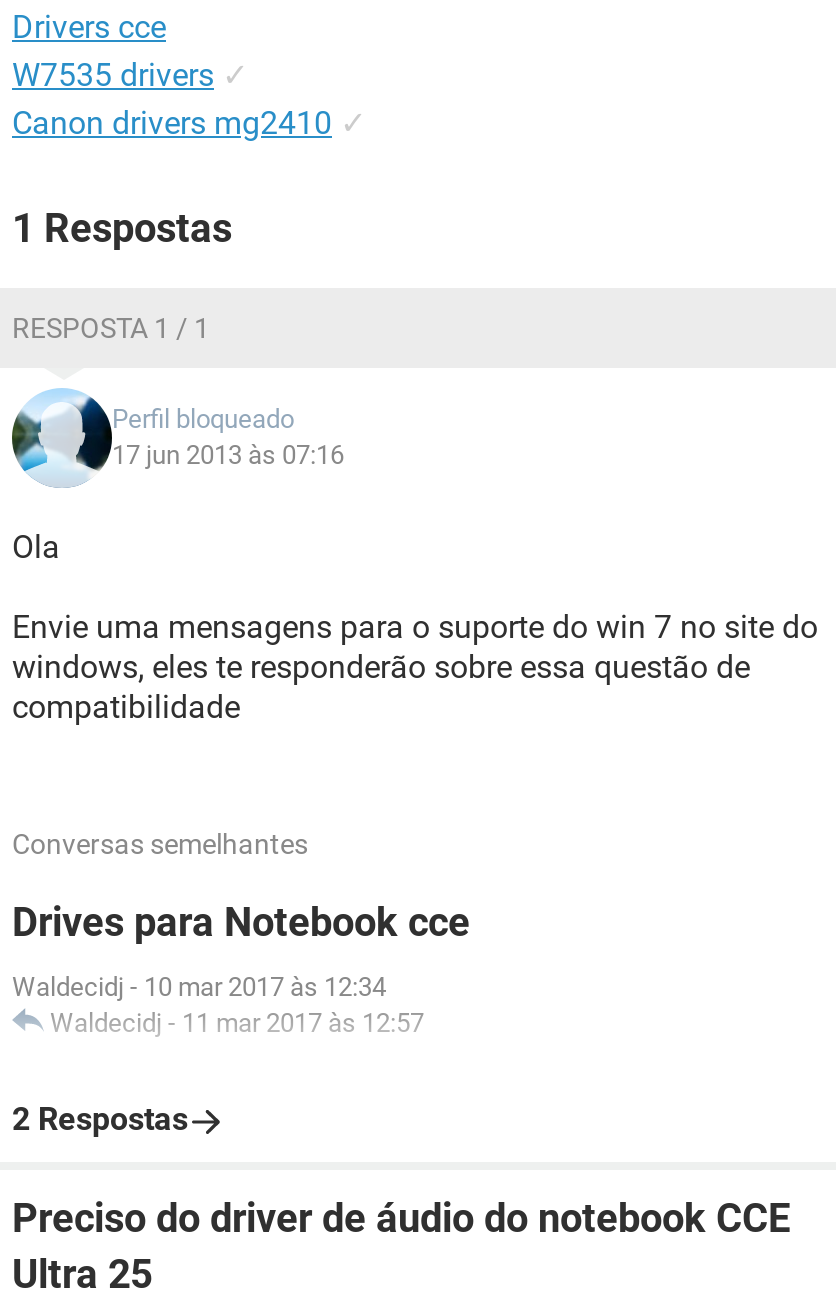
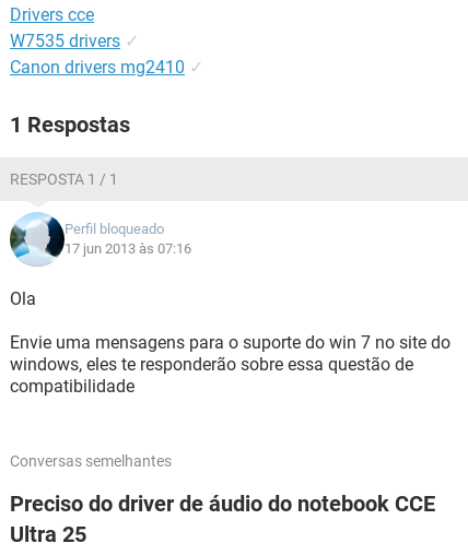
[12,898,470,1138] Drives para Notebook cce | Waldecidj - 10 mar 2017 às 12:34 | Waldecidj - 11 mar 2017 às 12:57 | 2 Respostas -> none

